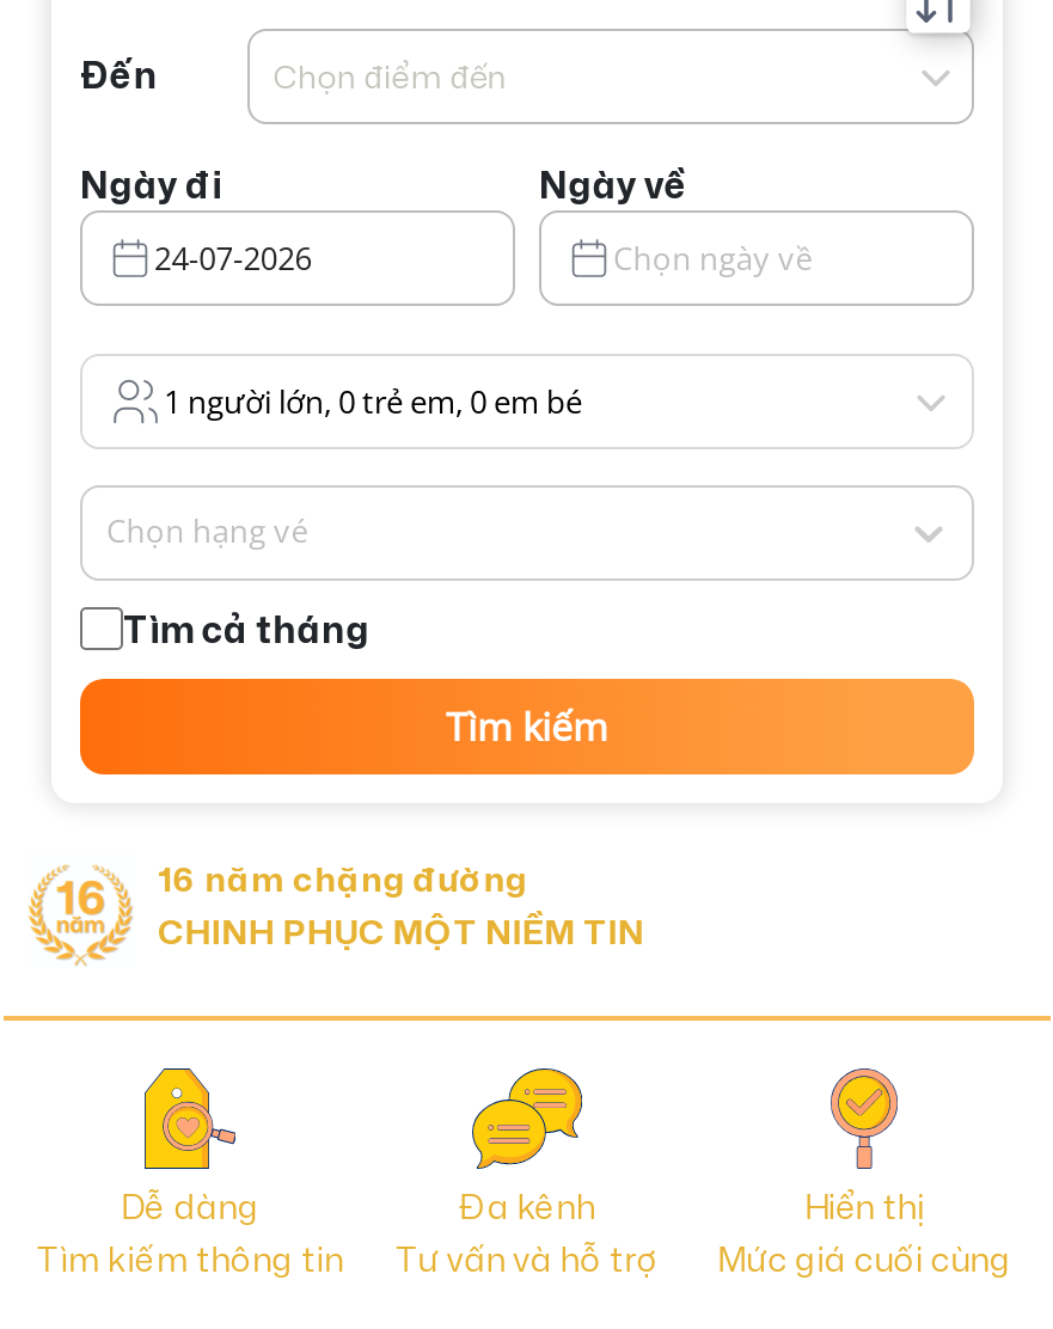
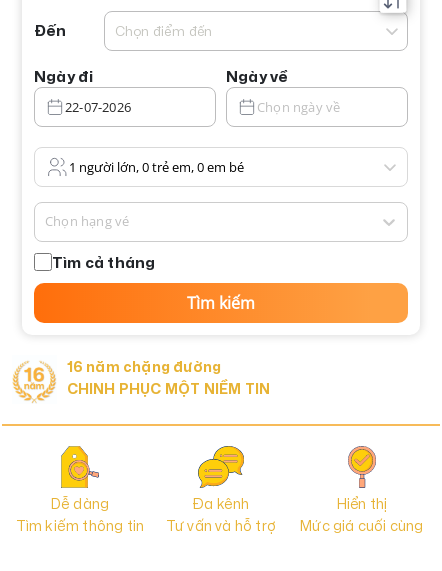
[154,236,312,279] 24-07-2026 -> [65,98,131,116] 22-07-2026

